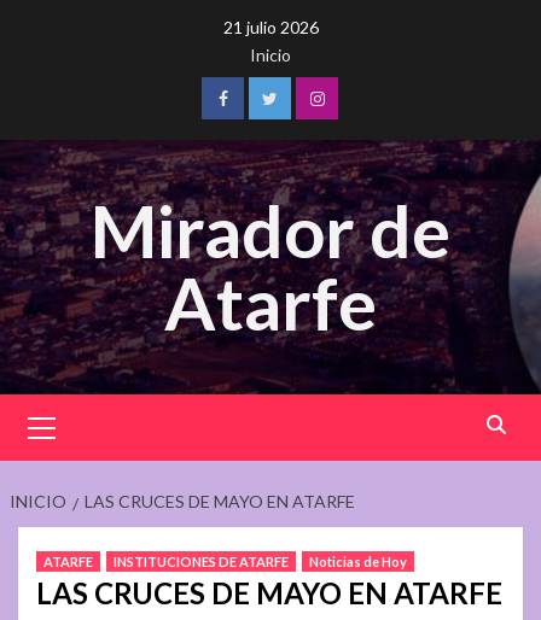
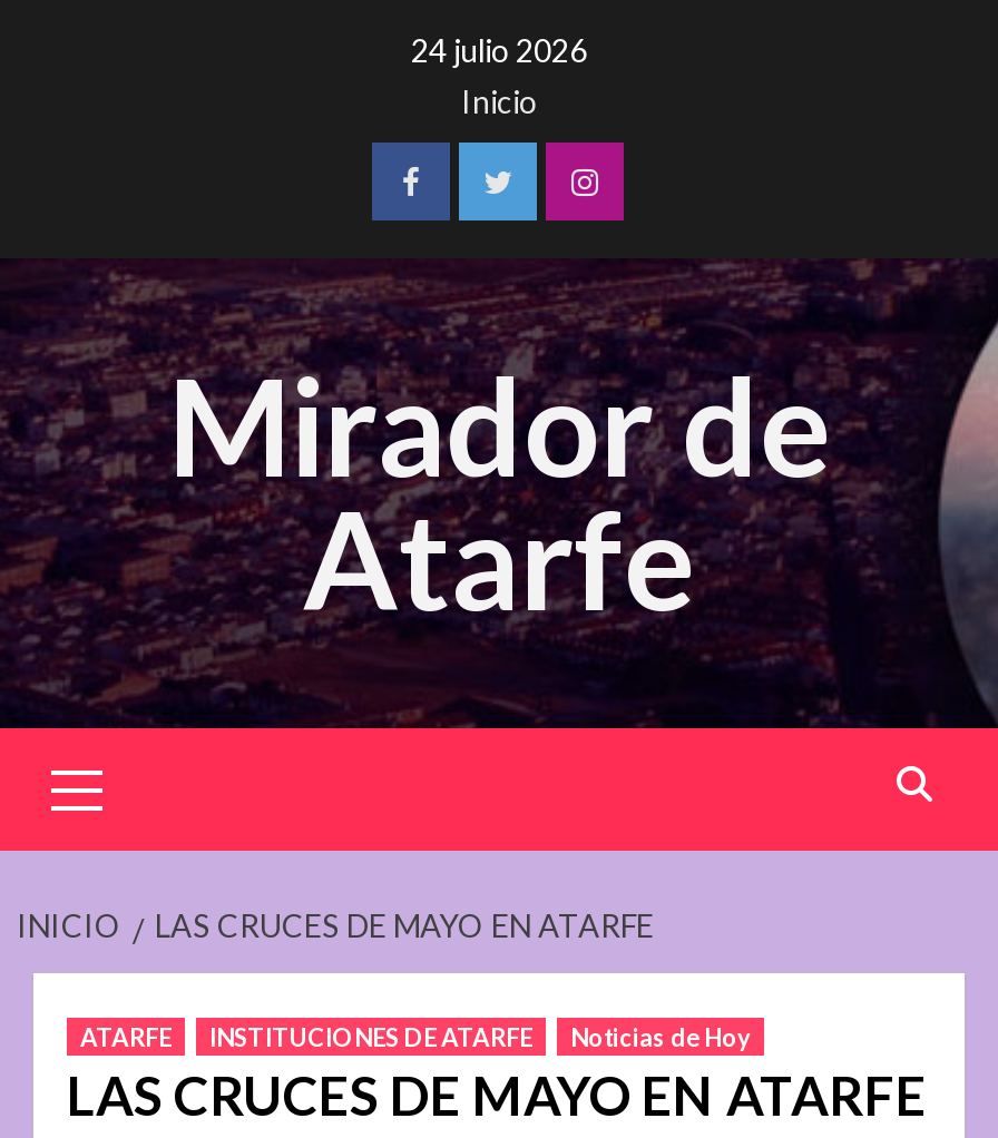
[223,17,318,37] 21 julio 2026 -> [411,31,587,69] 24 julio 2026

